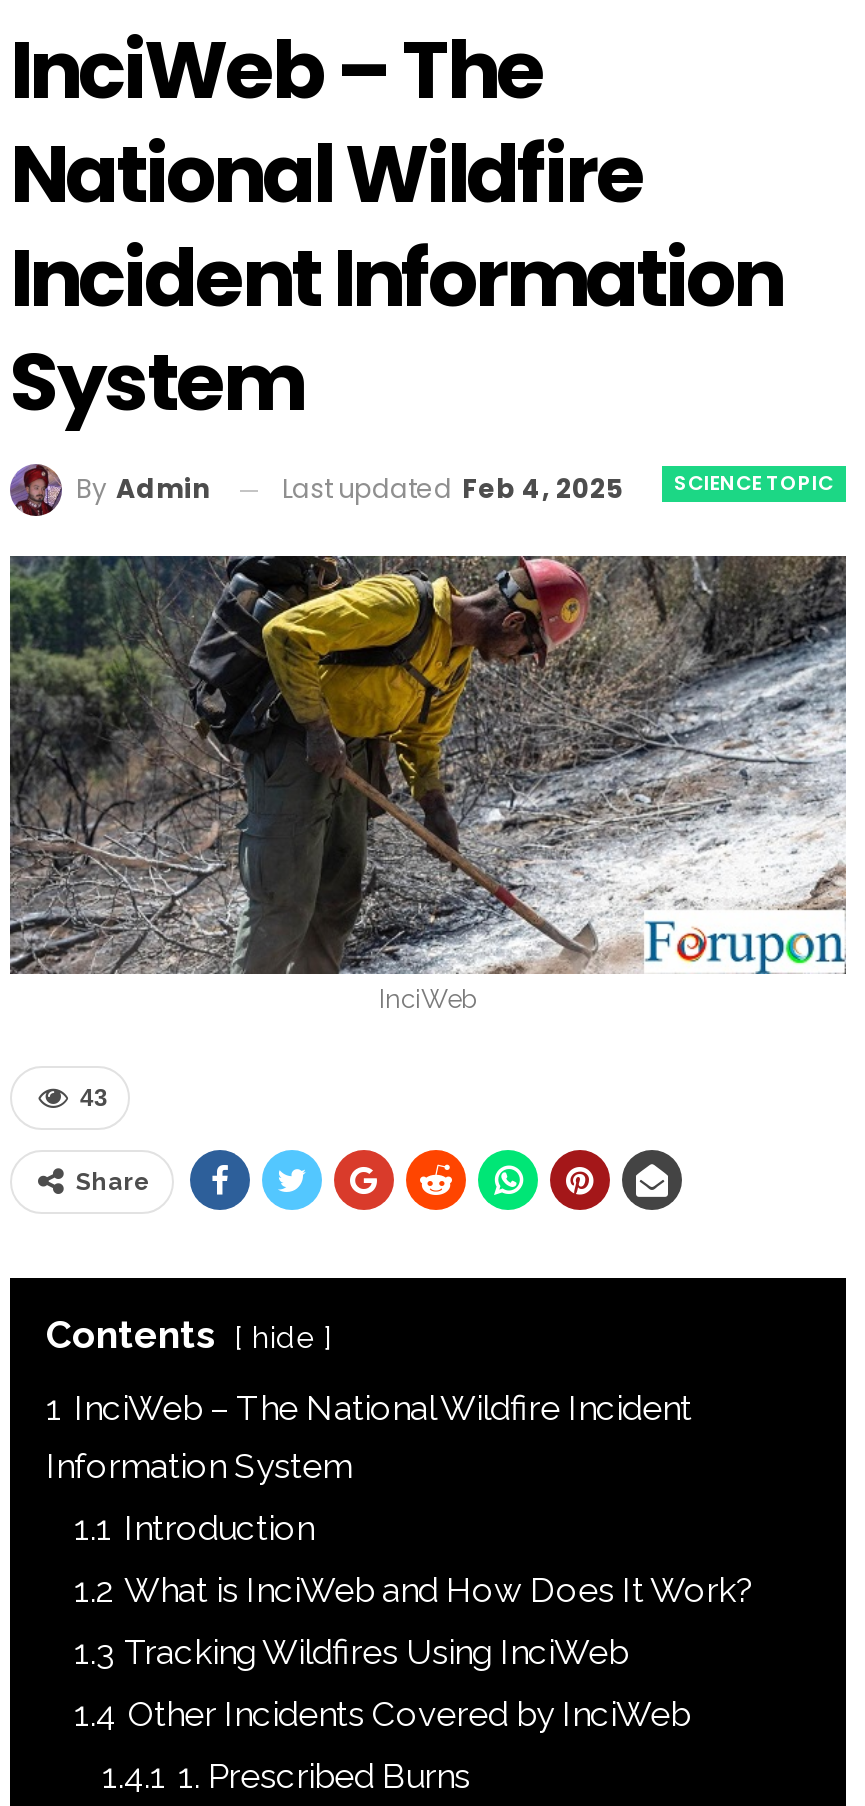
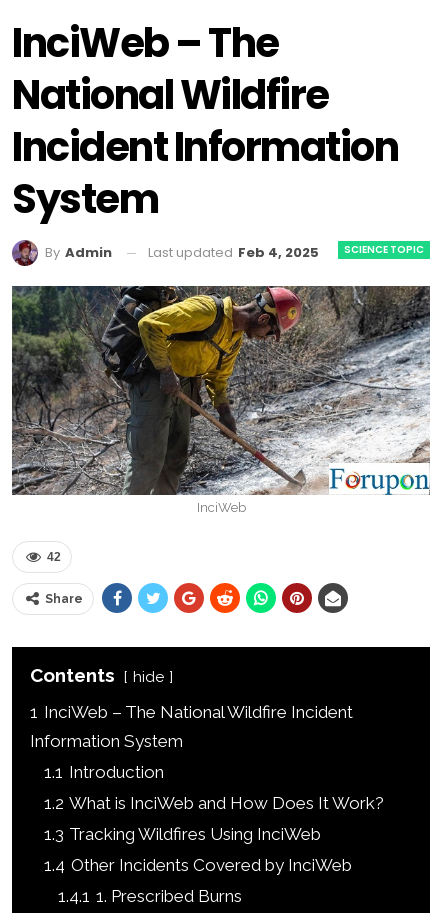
[80,1085,108,1113] 43 -> [47,550,61,564] 42

